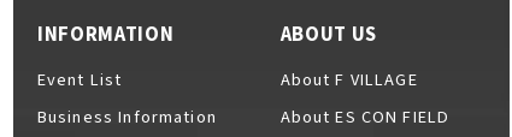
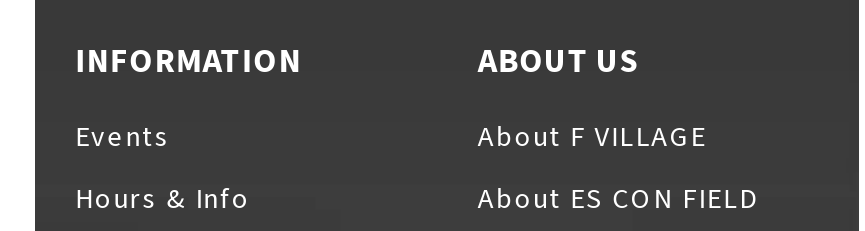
[37,68,122,93] Event List -> [75,116,171,158] Events
[37,105,217,130] Business Information -> [75,178,250,220] Hours & Info

